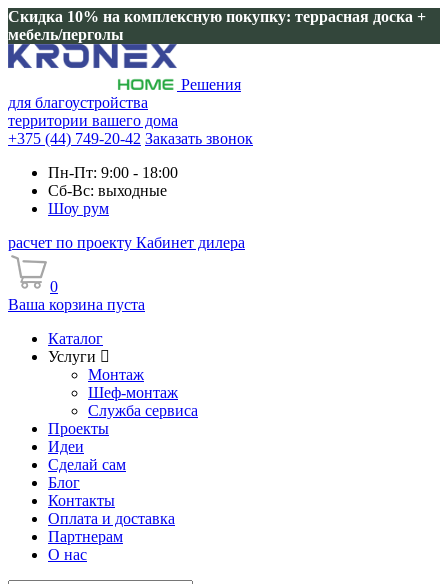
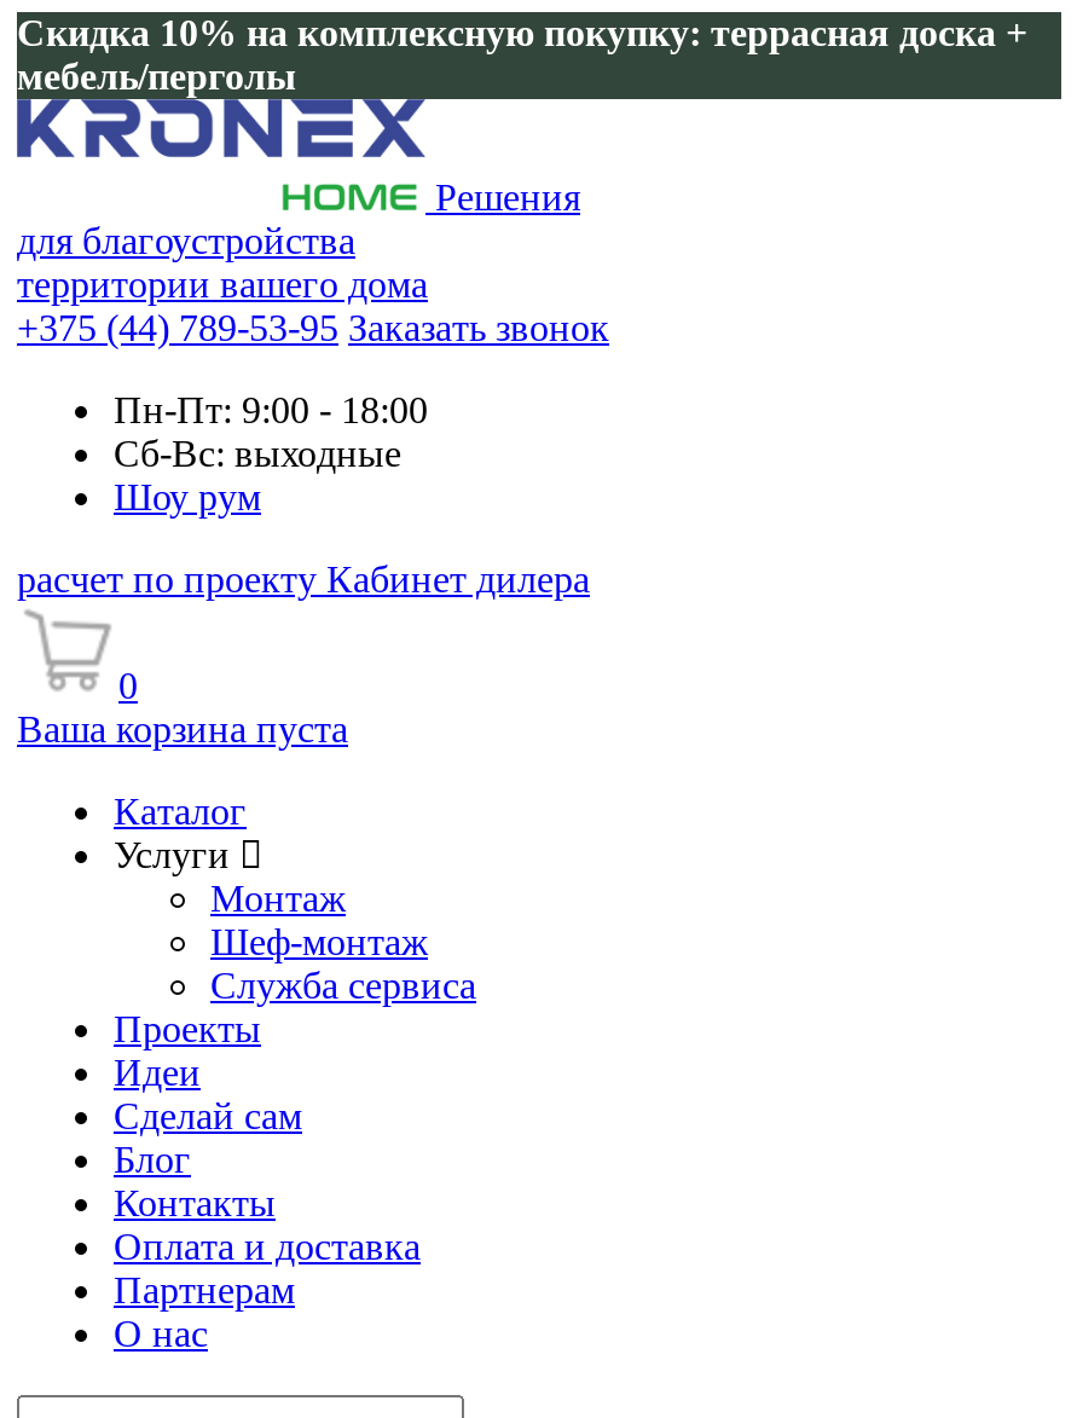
[8,130,253,147] +375 (44) 749-20-42 Заказать звонок -> [17,307,609,348] +375 (44) 789-53-95 Заказать звонок

